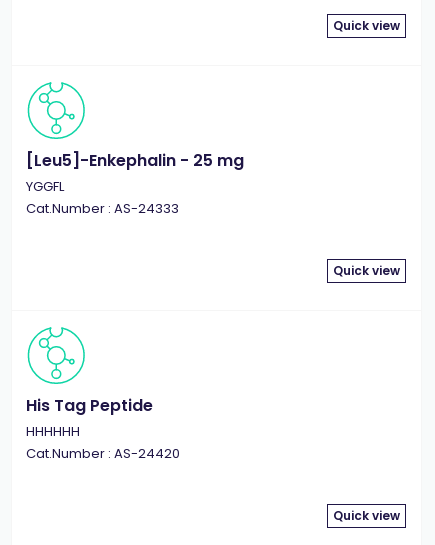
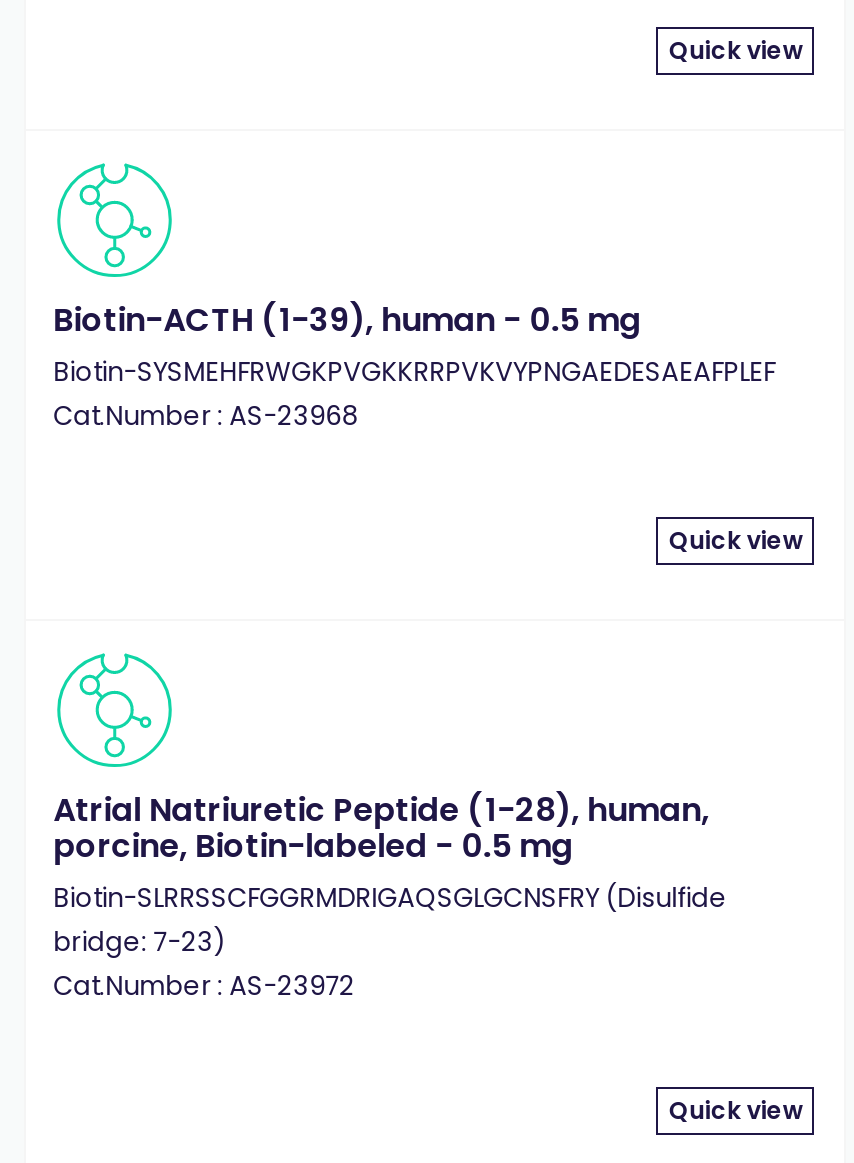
[26,149,244,218] [Leu5]-Enkephalin - 25 mg | YGGFL | Cat.Number : AS-24333 -> [53,297,775,435] Biotin-ACTH (1-39), human - 0.5 mg | Biotin-SYSMEHFRWGKPVGKKRRPVKVYPNGAEDESAEAFPLEF | Cat.Number : AS-23968
[26,394,180,463] His Tag Peptide | HHHHHH | Cat.Number : AS-24420 -> [53,787,727,1005] Atrial Natriuretic Peptide (1-28), human, | porcine, Biotin-labeled - 0.5 mg | Biotin-SLRRSSCFGGRMDRIGAQSGLGCNSFRY (Disulfide | bridge: 7-23) | Cat.Number : AS-23972

